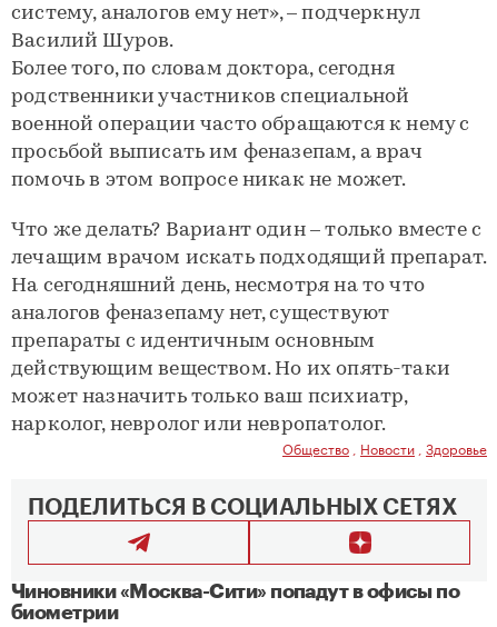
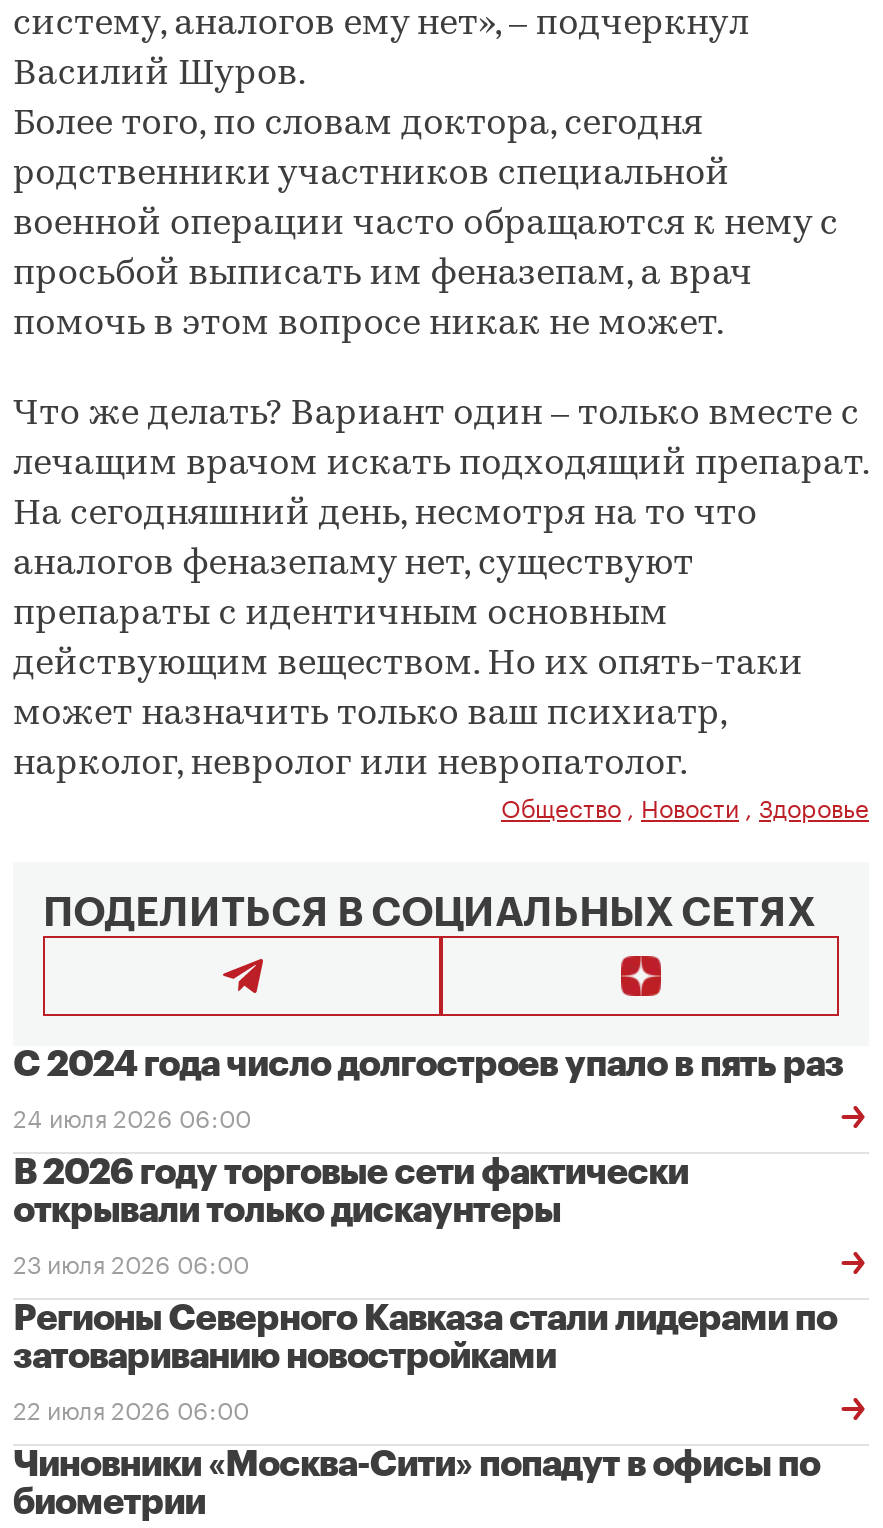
none -> [13,1046,843,1426] С 2024 года число долгостроев упало в пять раз | 24 июля 2026 06:00 | В 2026 году торговые сети фактически | открывали только дискаунтеры | 23 июля 2026 06:00 | Регионы Северного Кавказа стали лидерами по | затовариванию новостройками | 22 июля 2026 06:00

